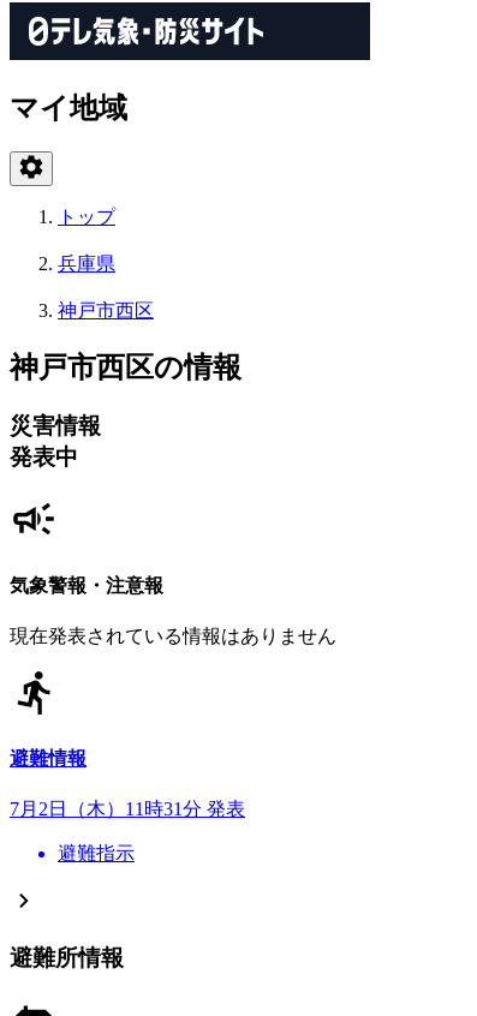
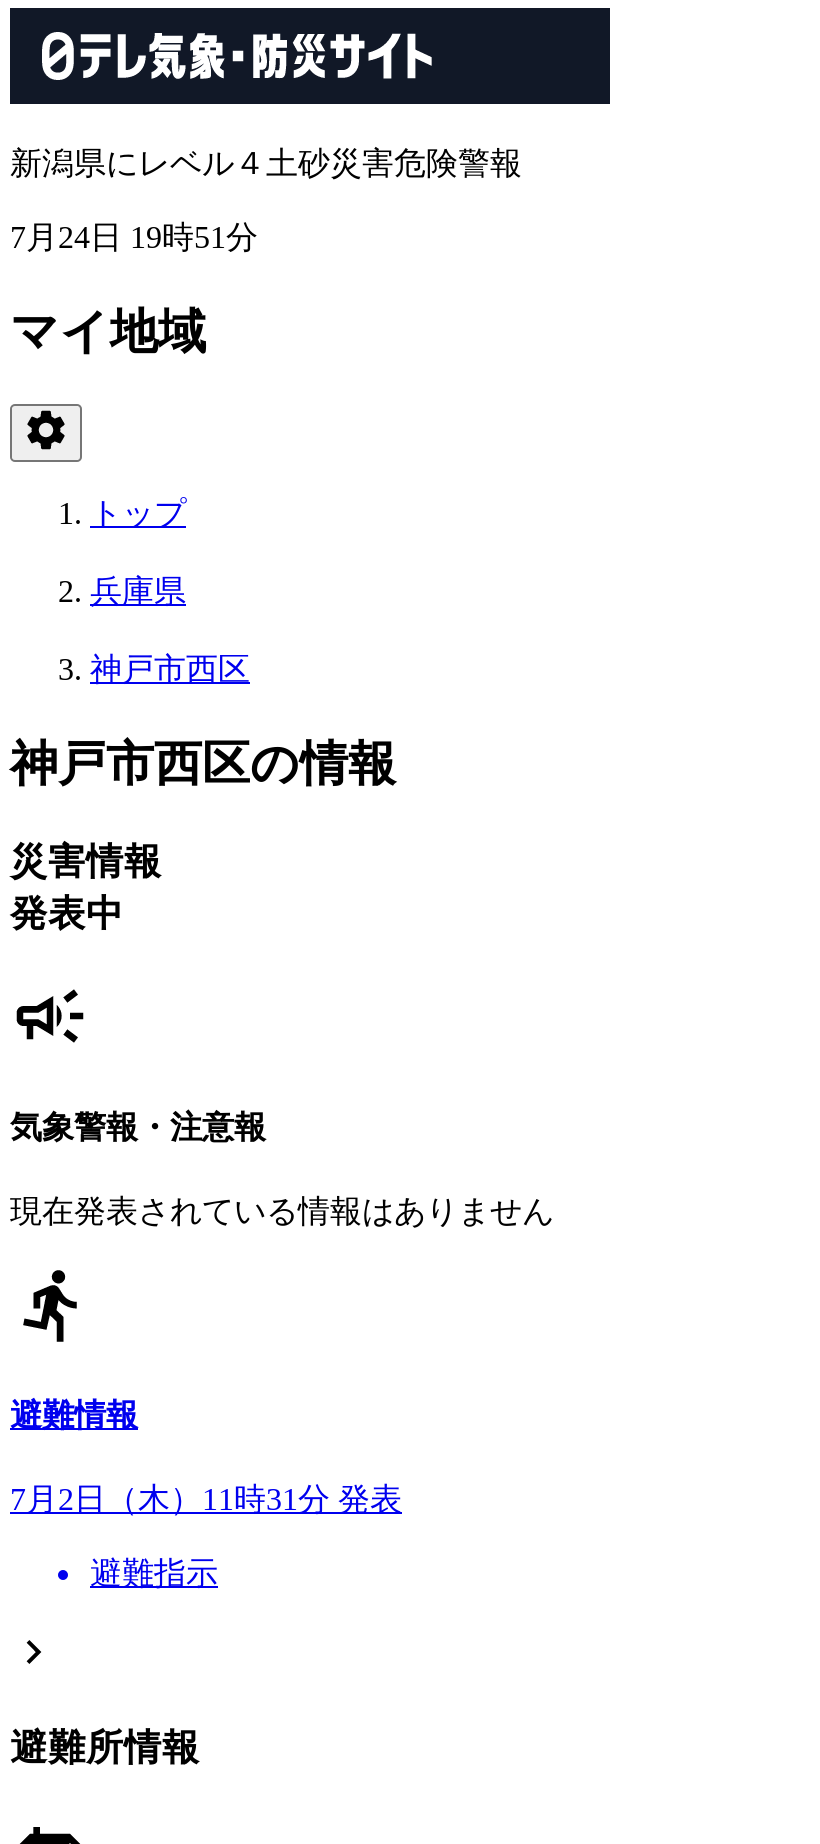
none -> [10,146,522,254] 新潟県にレベル４土砂災害危険警報 | 7月24日 19時51分

